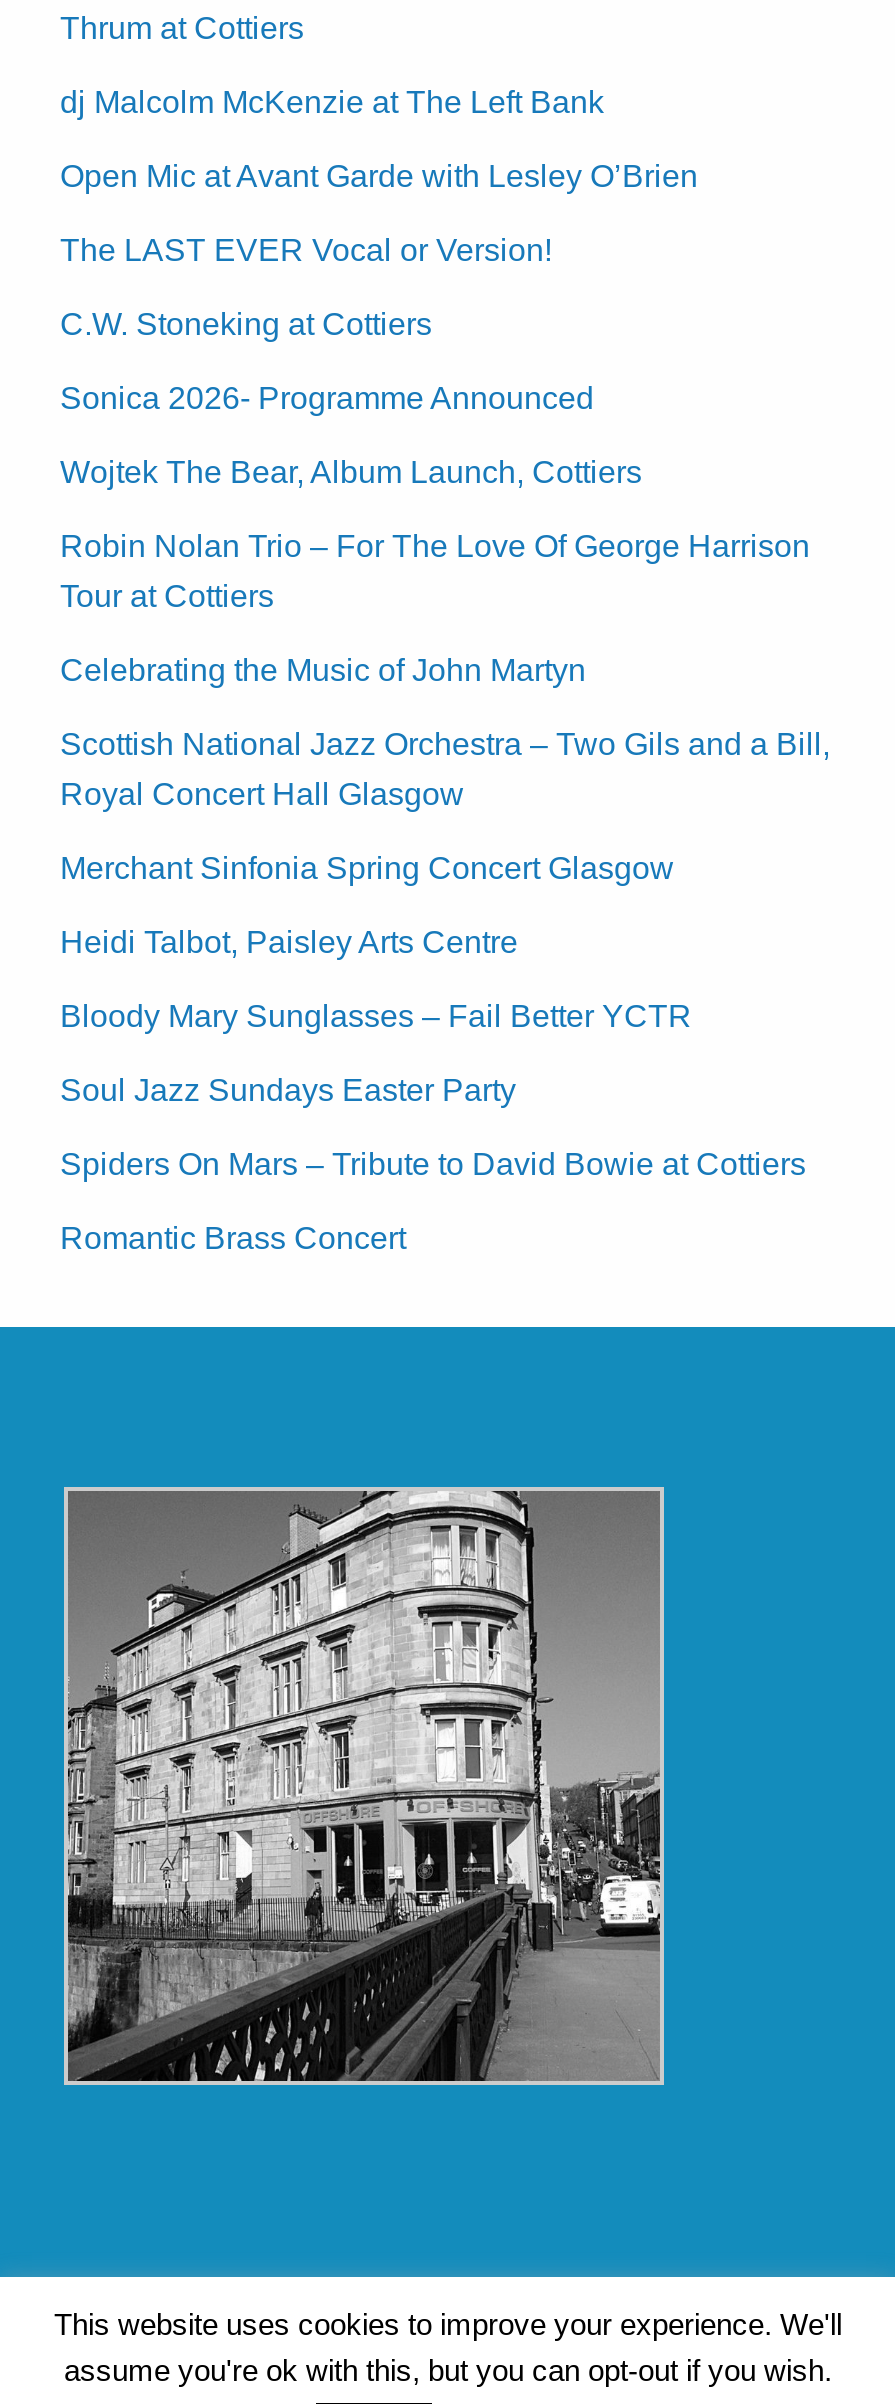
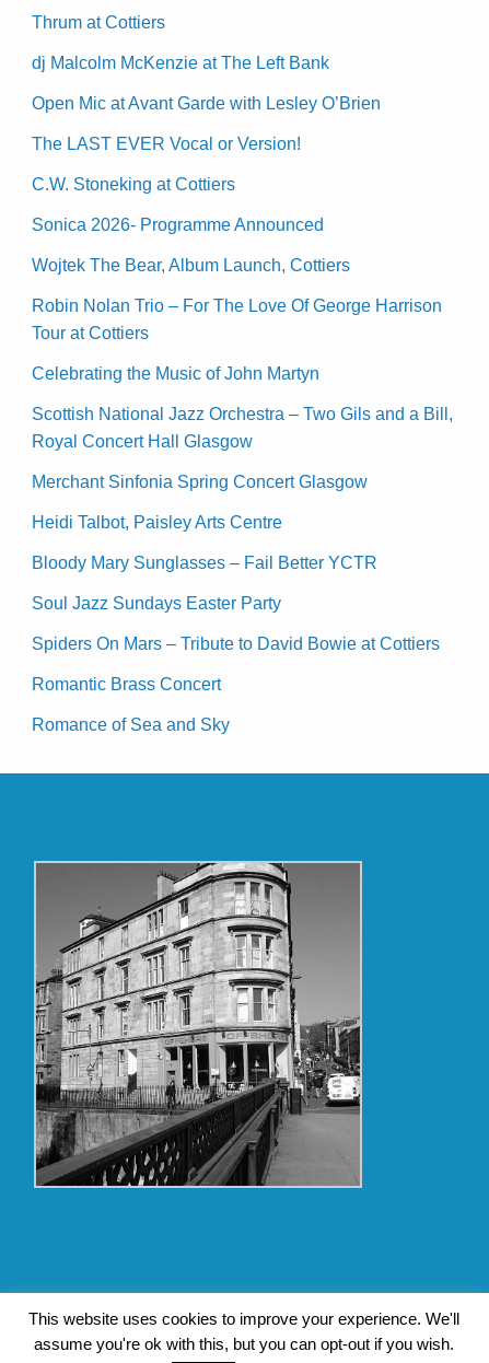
none -> [32,716,230,734] Romance of Sea and Sky

